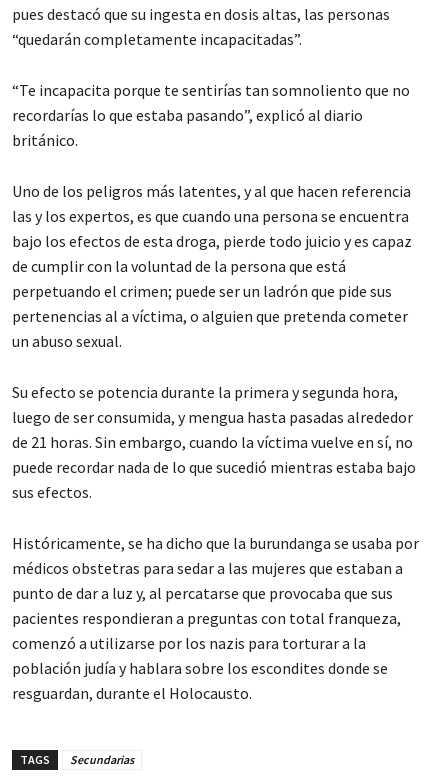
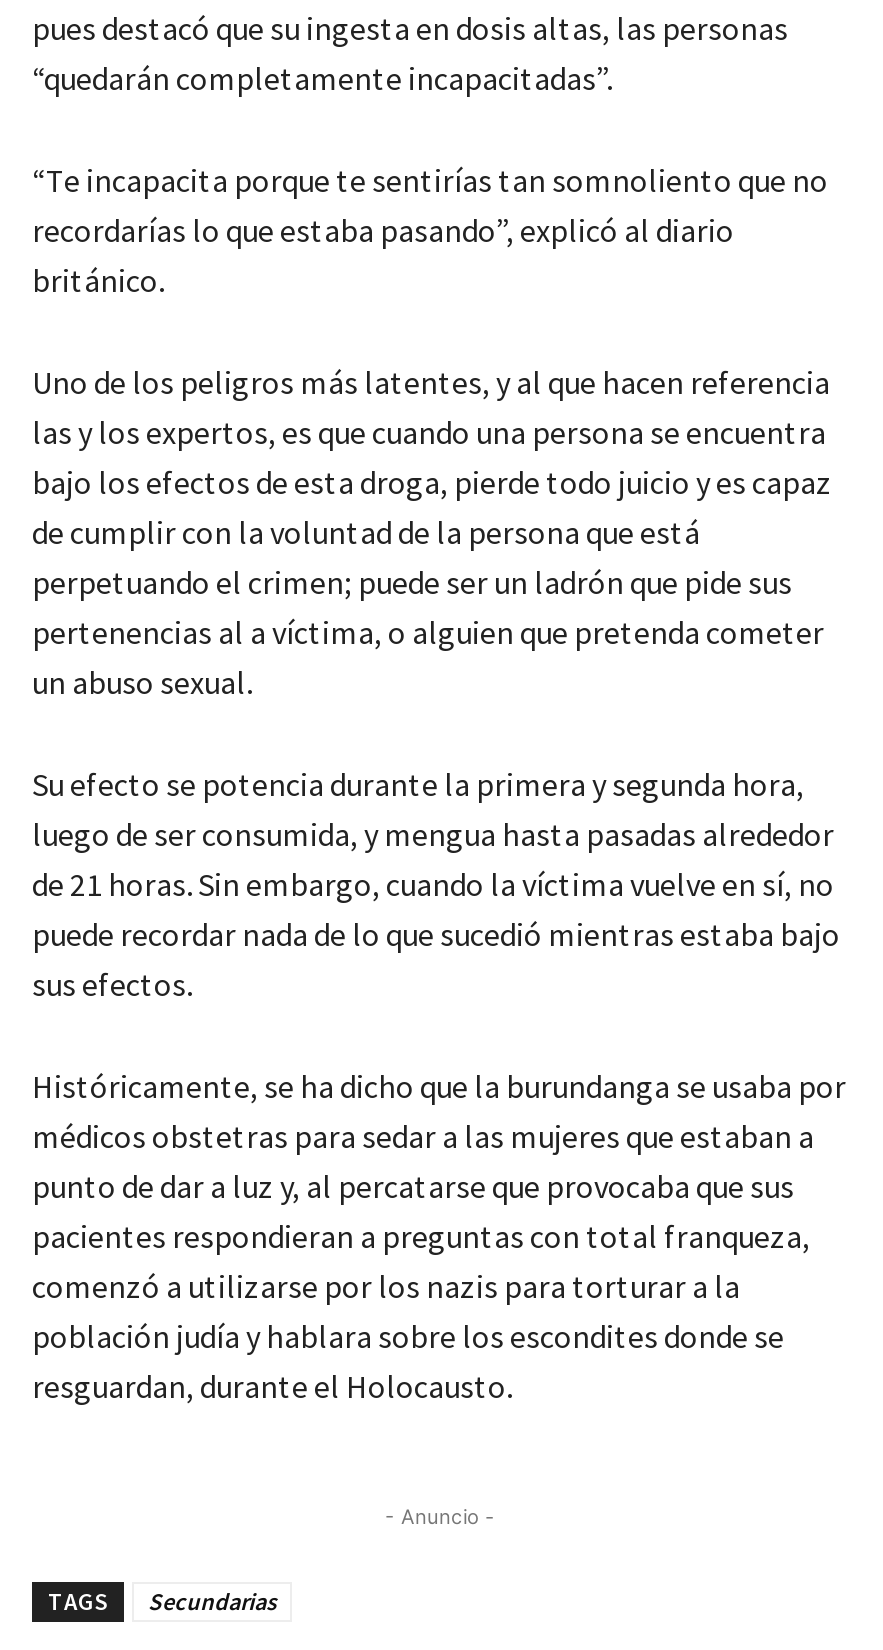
none -> [385,1504,495,1528] - Anuncio -

